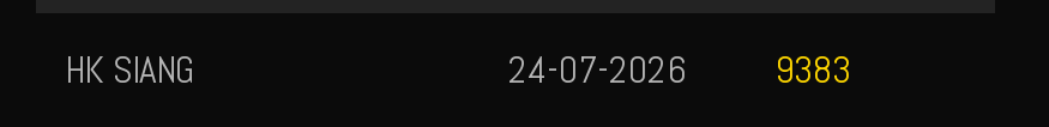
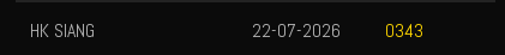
[508,46,686,94] 24-07-2026 -> [252,19,341,43] 22-07-2026
[774,48,851,96] 9383 -> [385,20,423,44] 0343

